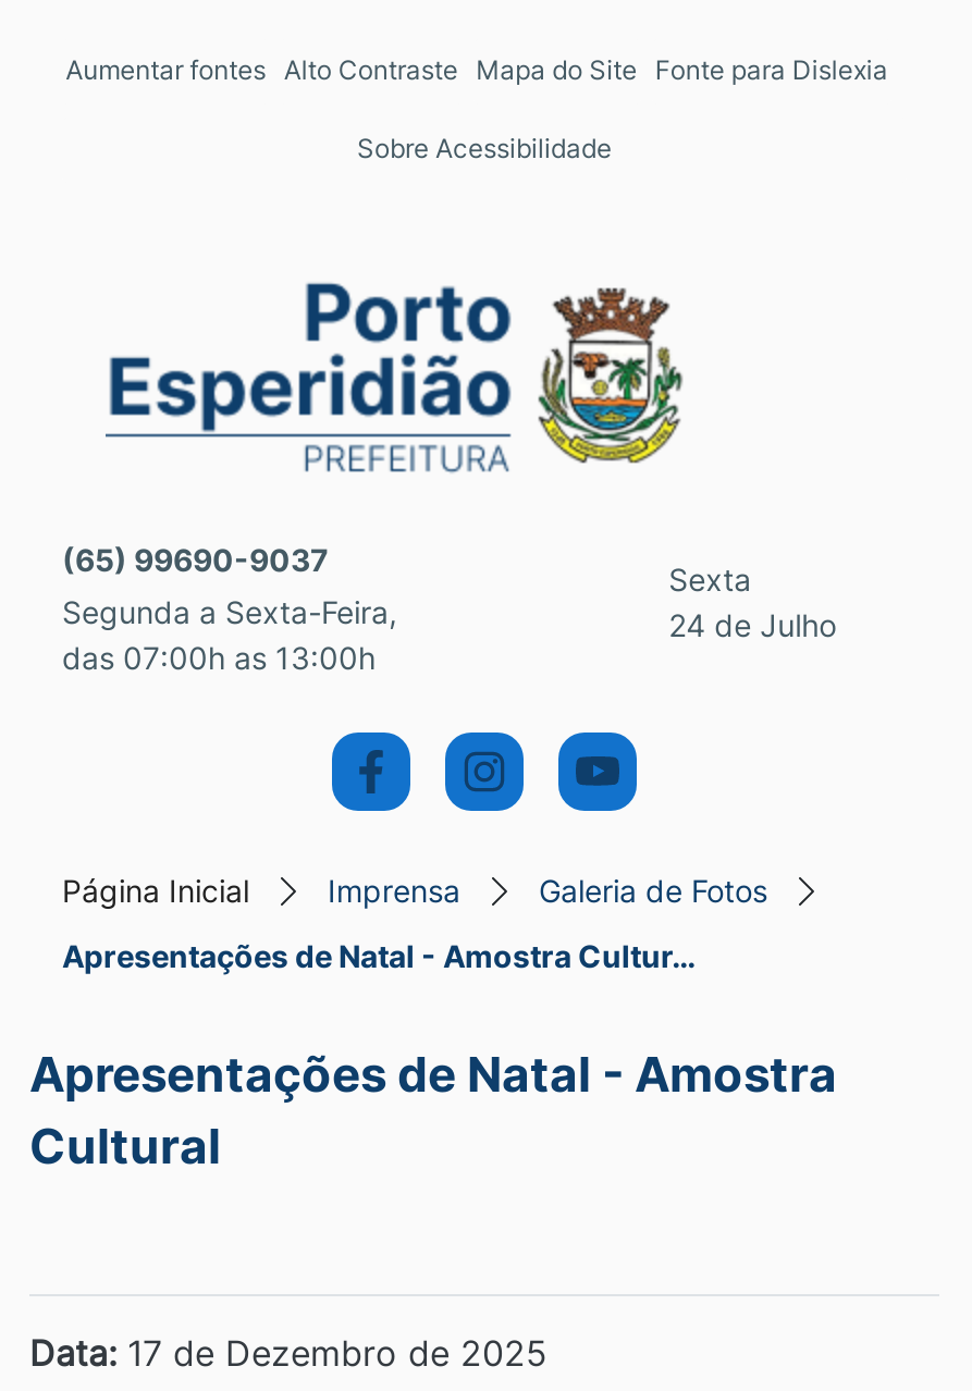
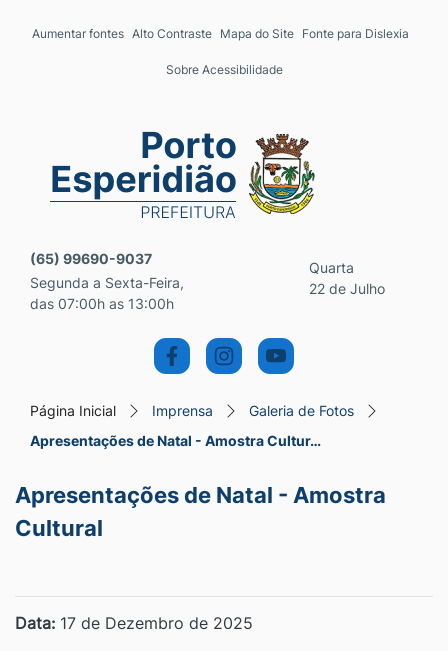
[669,561,836,643] Sexta | 24 de Julho -> [309,259,385,297] Quarta | 22 de Julho

